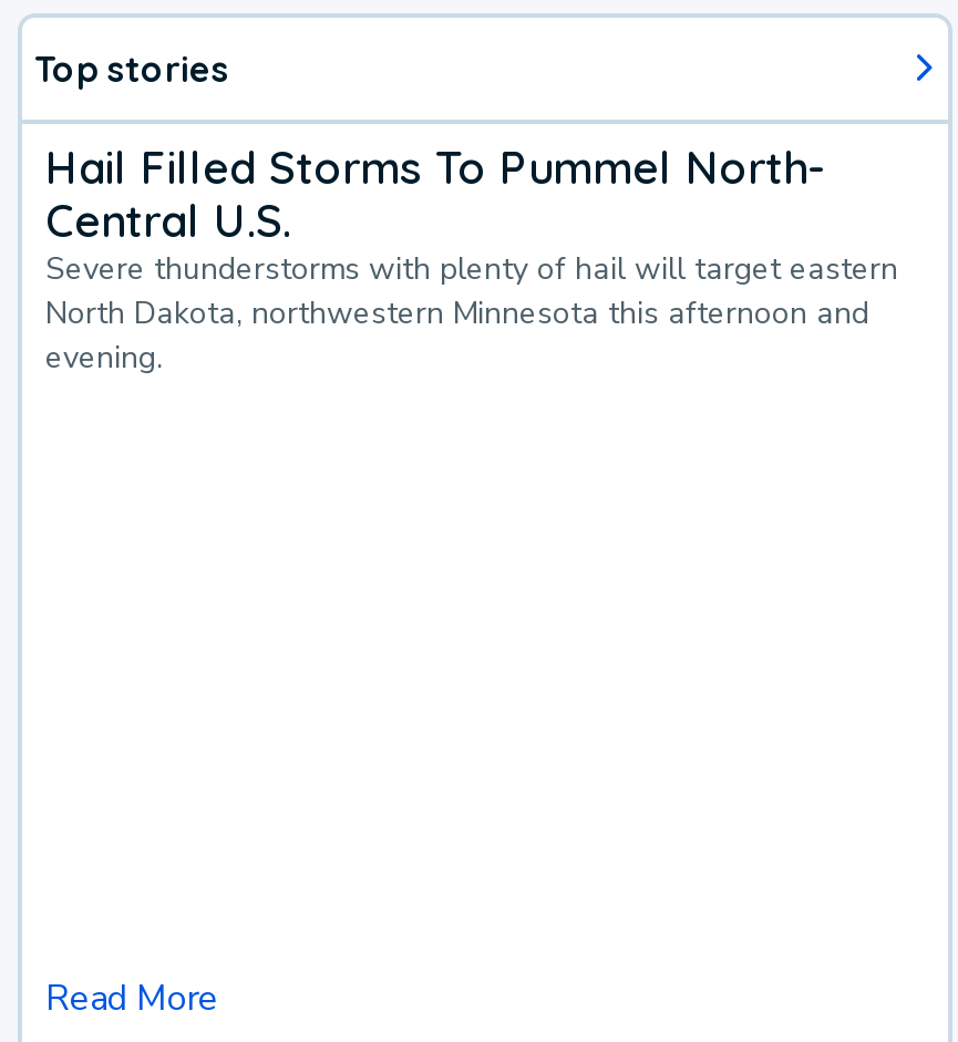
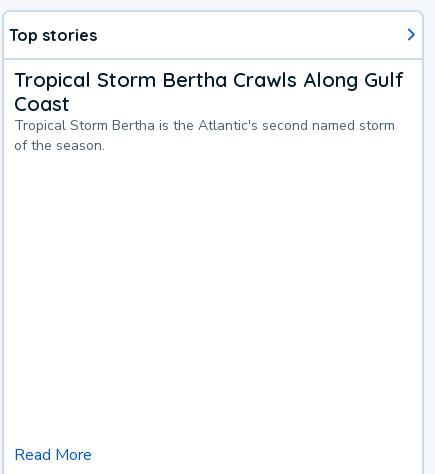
[45,139,898,378] Hail Filled Storms To Pummel North- | Central U.S. | Severe thunderstorms with plenty of hail will target eastern | North Dakota, northwestern Minnesota this afternoon and | evening. -> [14,67,404,155] Tropical Storm Bertha Crawls Along Gulf | Coast | Tropical Storm Bertha is the Atlantic's second named storm | of the season.

